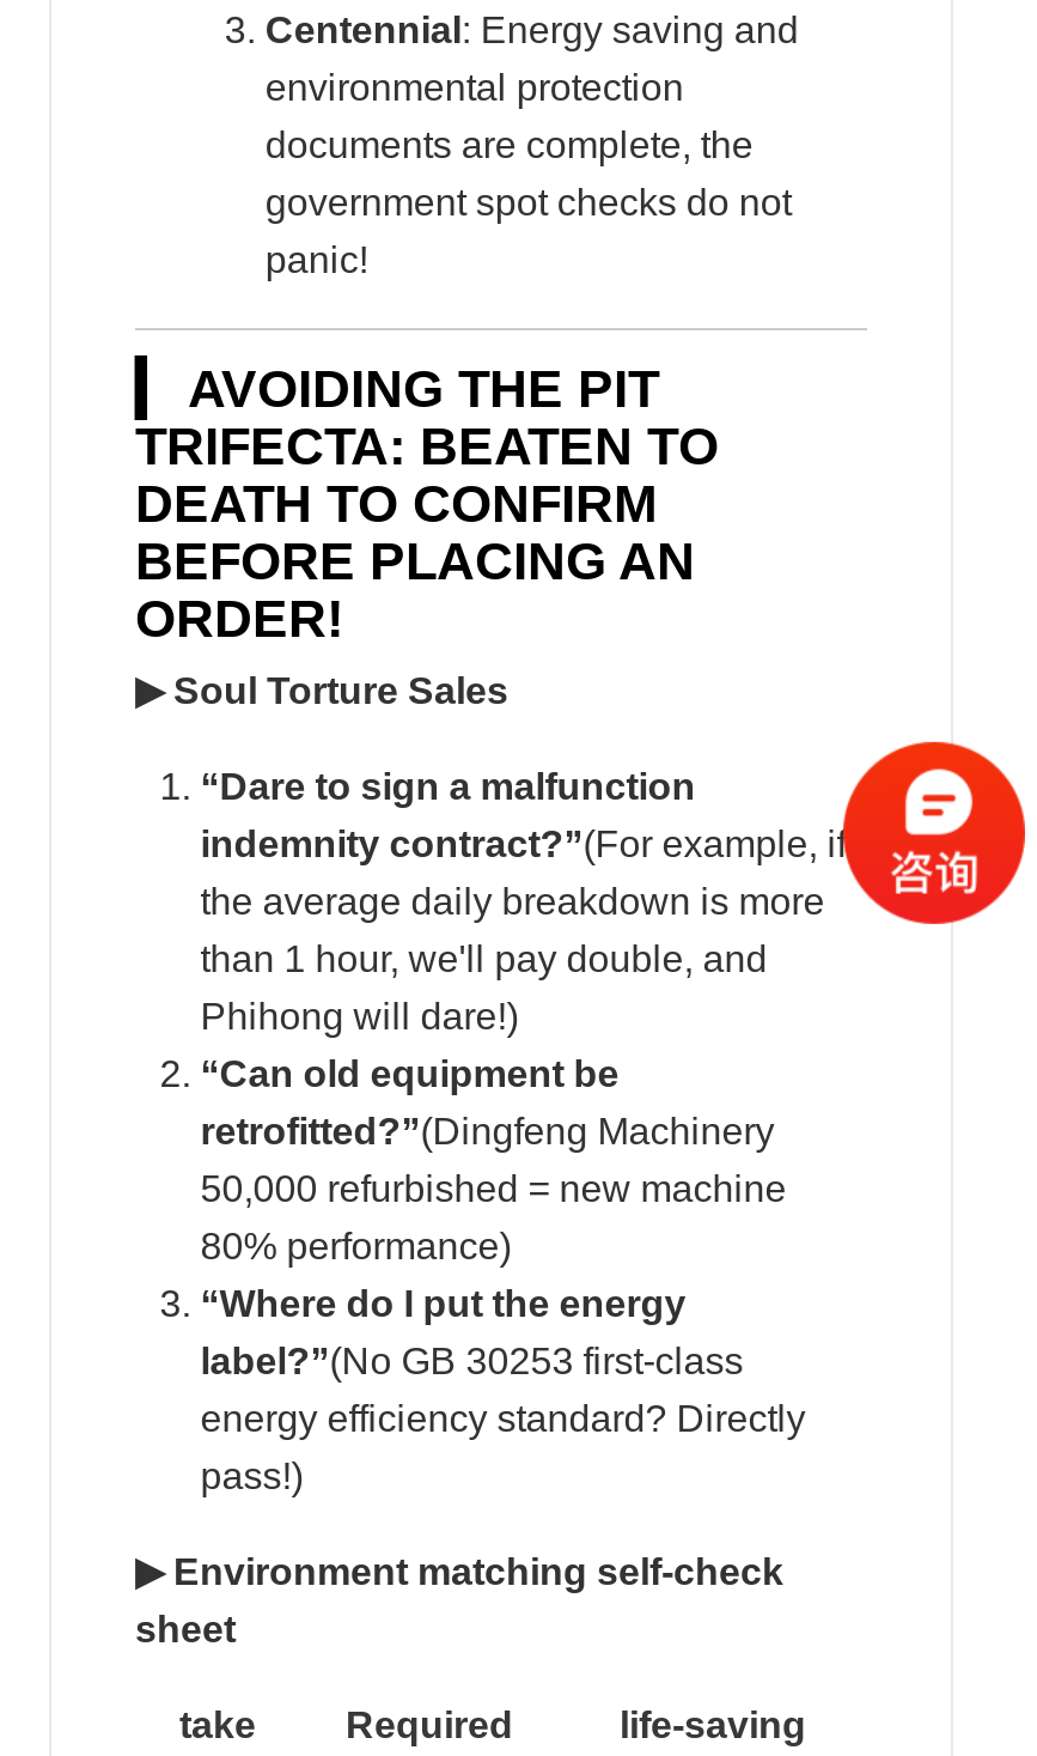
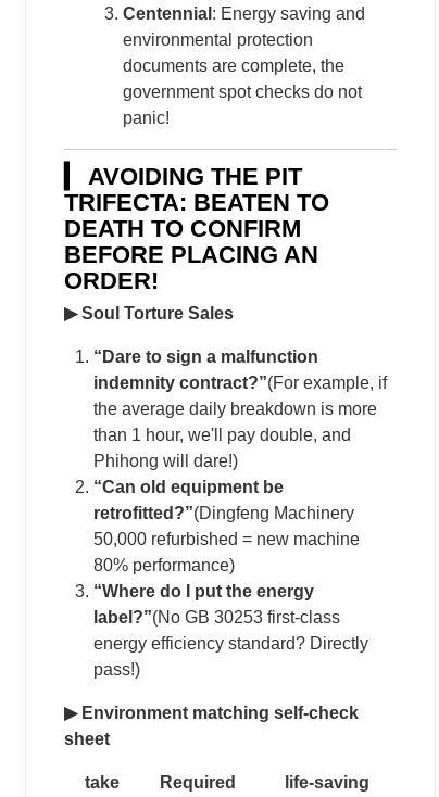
[841,740,1027,926] [image] -> none

